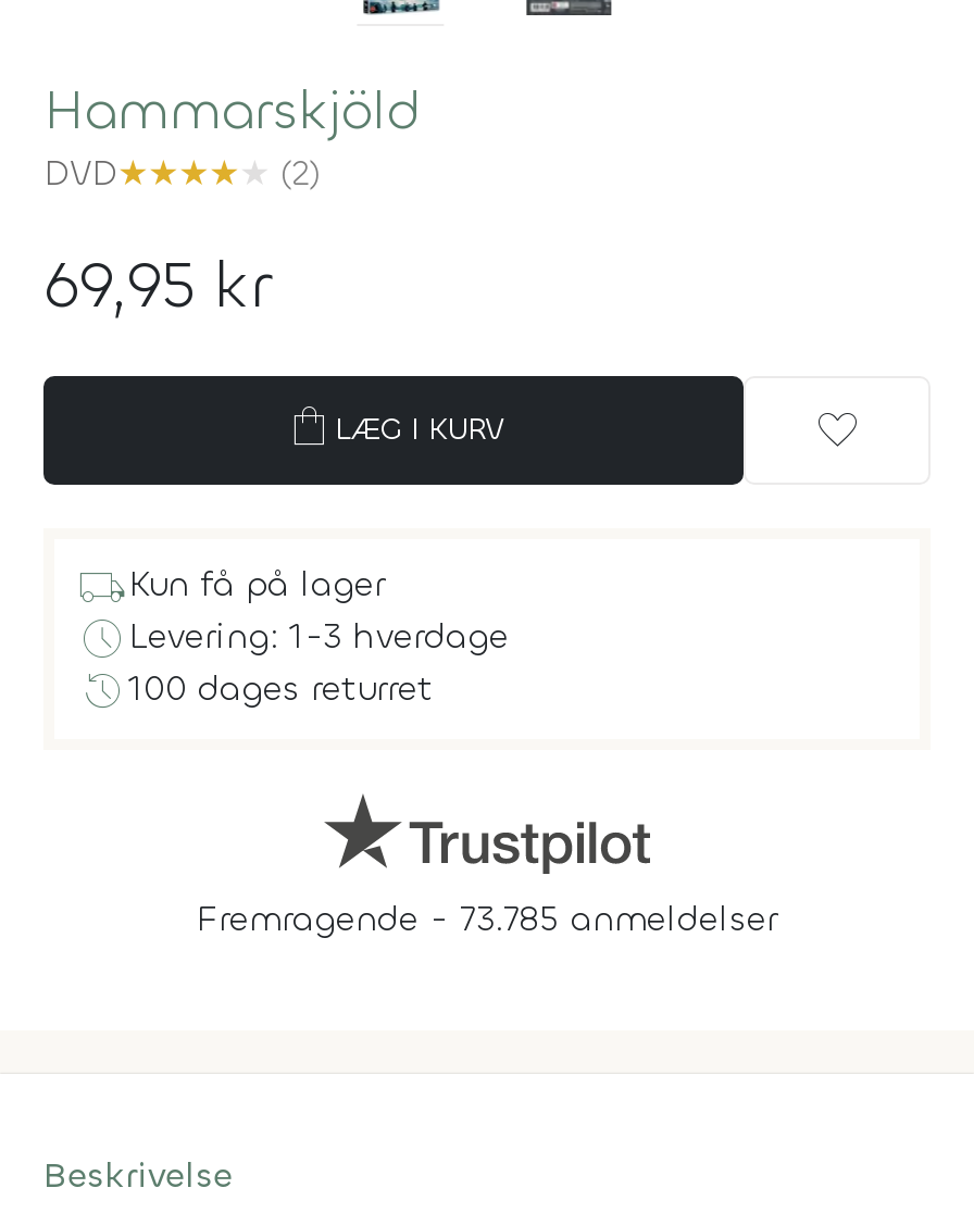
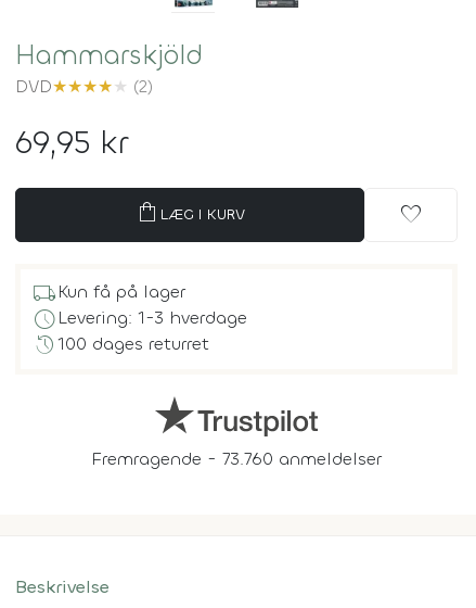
[197,895,777,941] Fremragende - 73.785 anmeldelser -> [91,447,382,470] Fremragende - 73.760 anmeldelser

